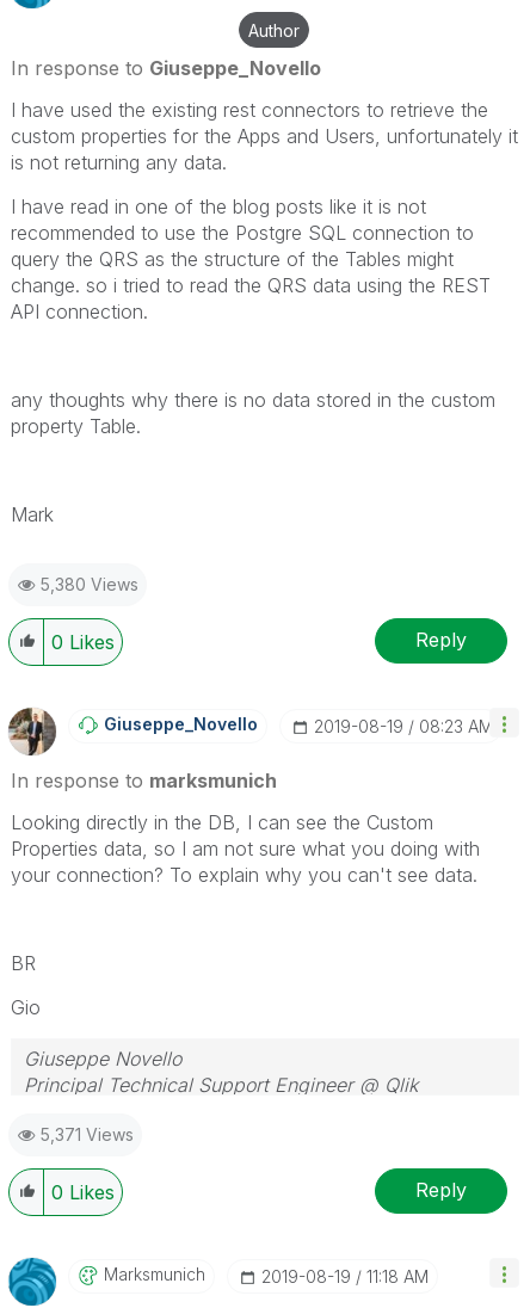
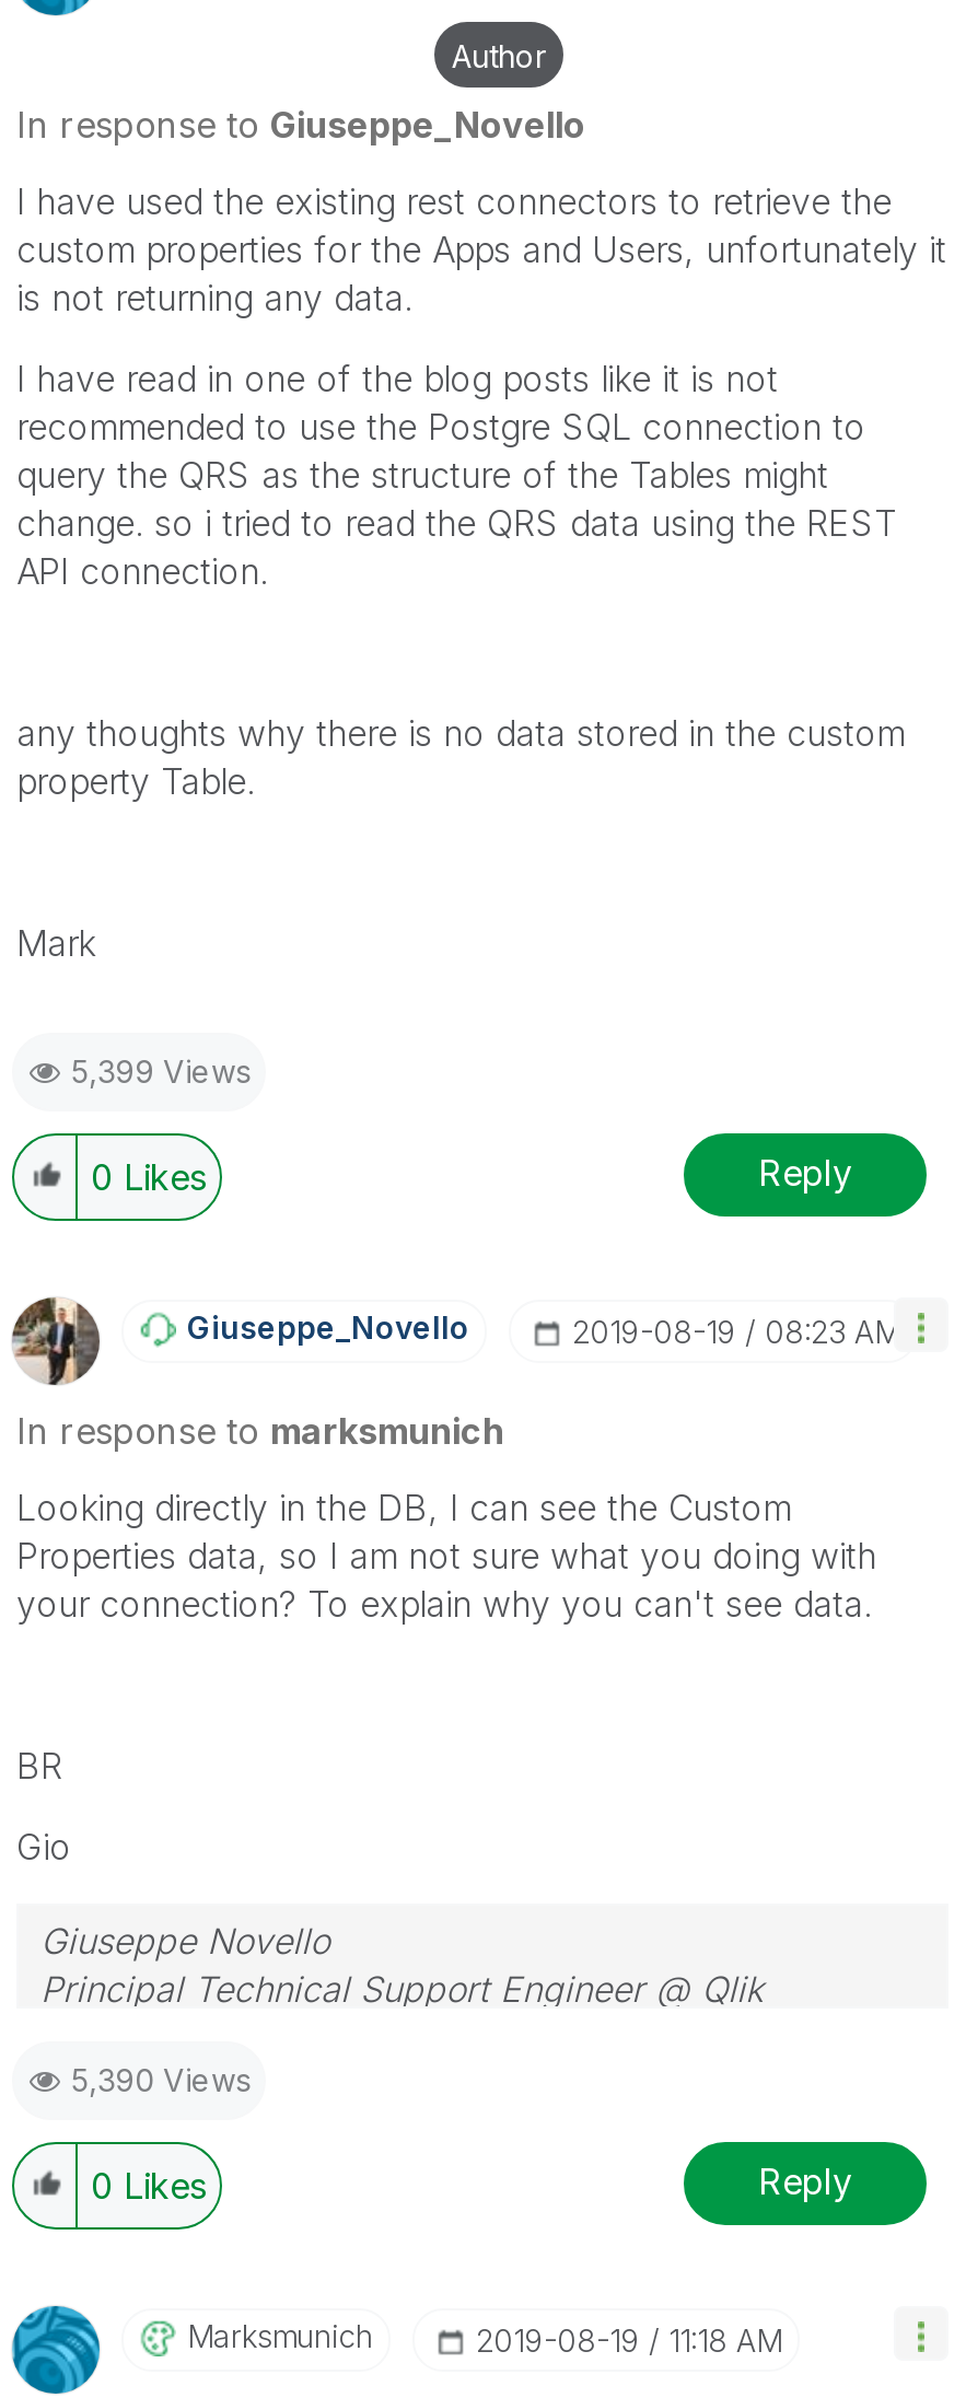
[41,573,138,594] 5,380 Views -> [71,1051,251,1089] 5,399 Views
[41,1124,134,1144] 5,371 Views -> [71,2060,251,2097] 5,390 Views

